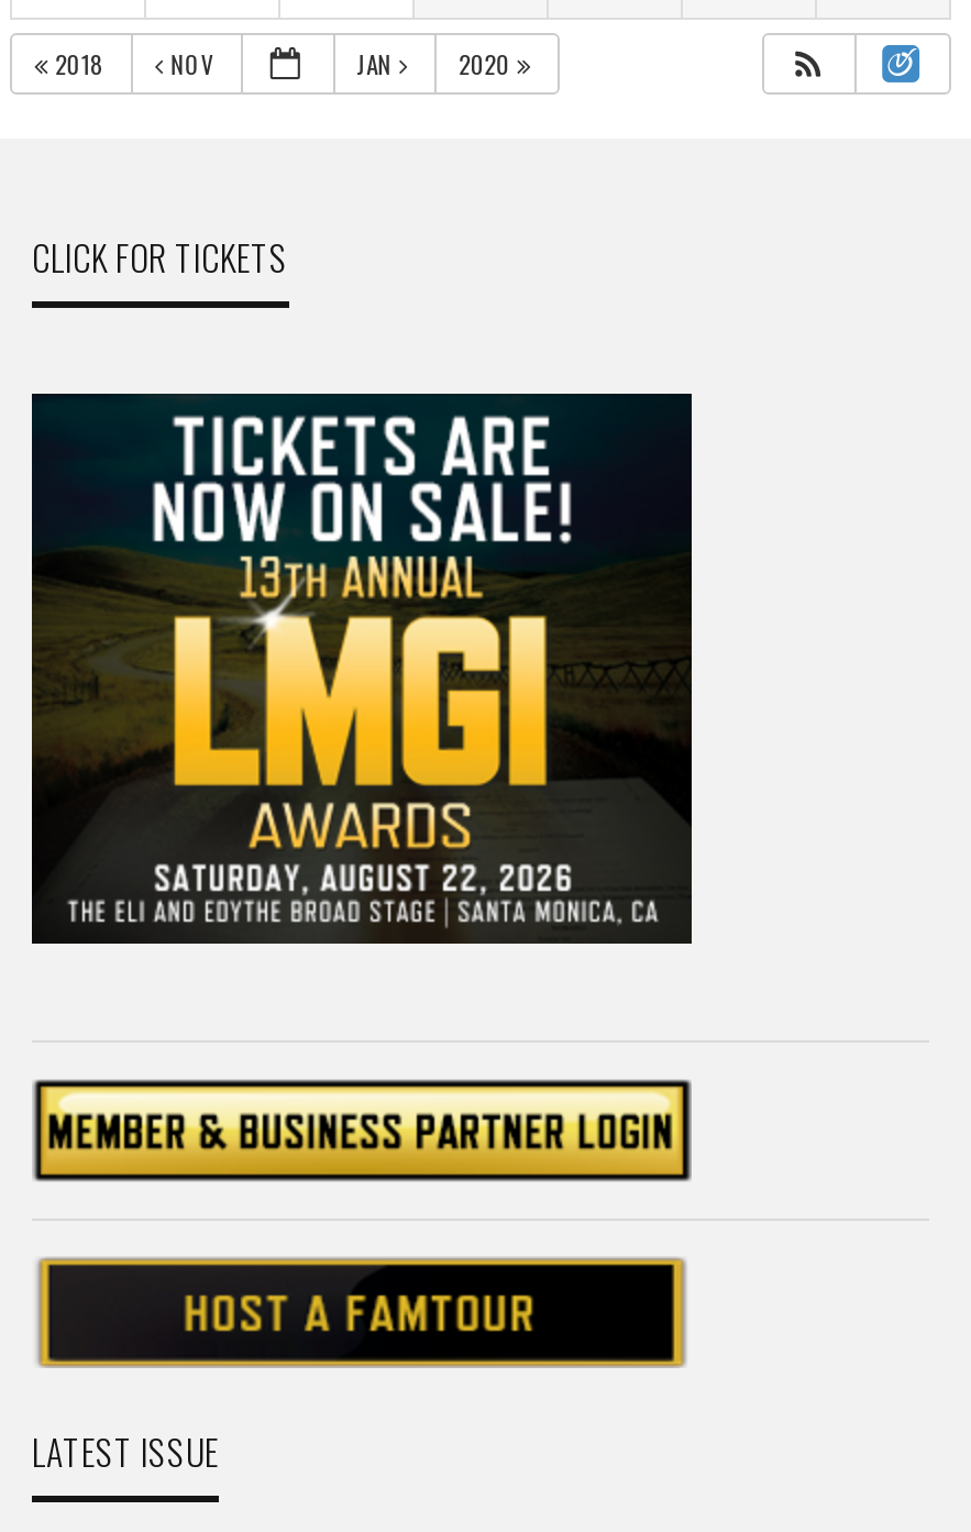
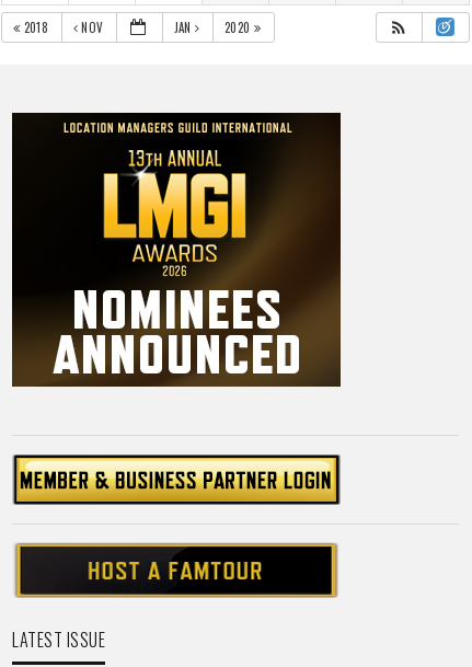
[32,231,288,284] CLICK FOR TICKETS -> none
[32,394,692,944] [image] -> [12,114,341,387] [image]

